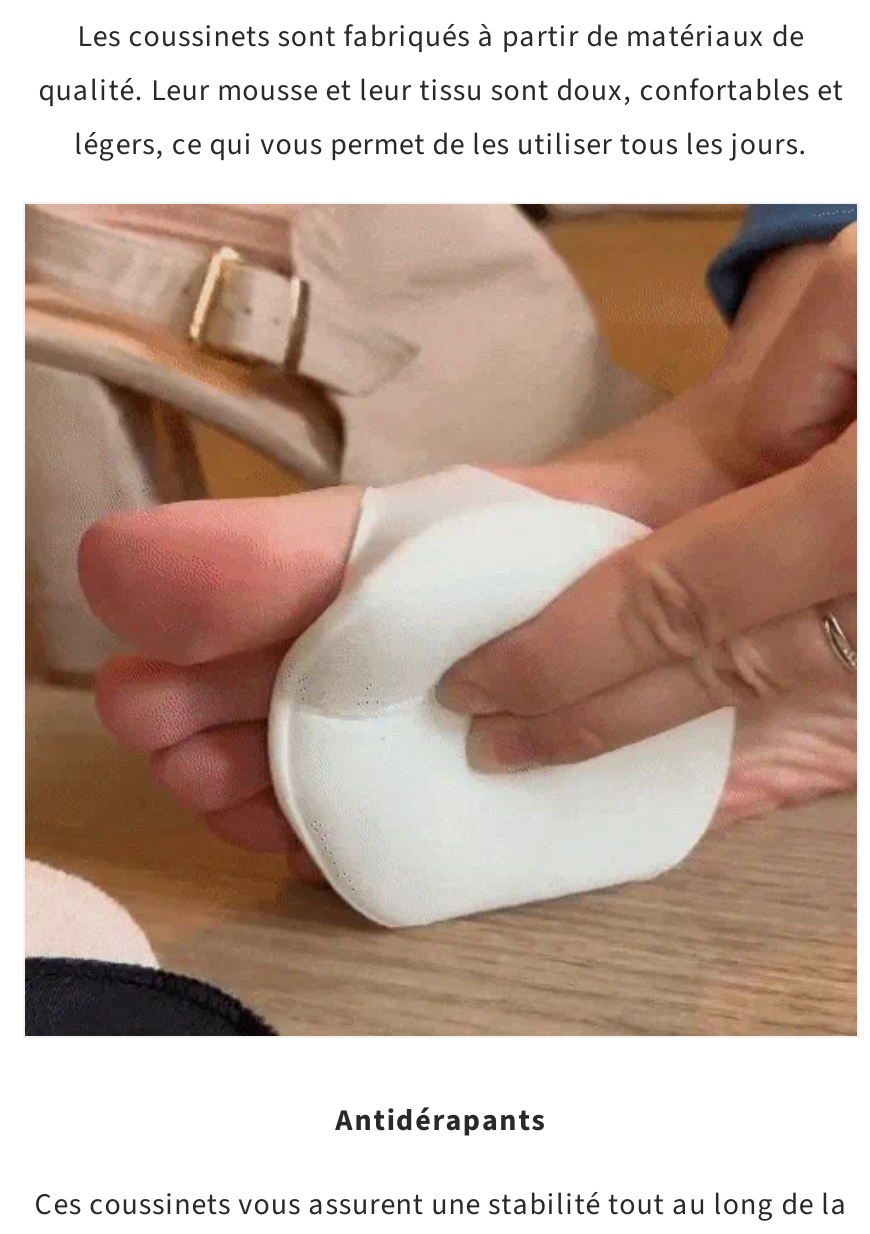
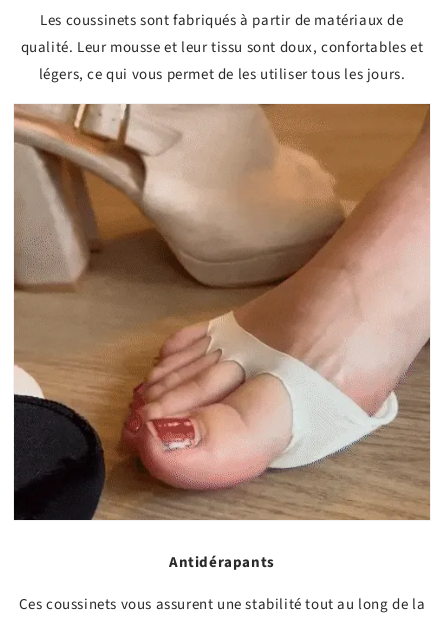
[23,202,859,1038] [image] -> [13,104,430,521] [image]

